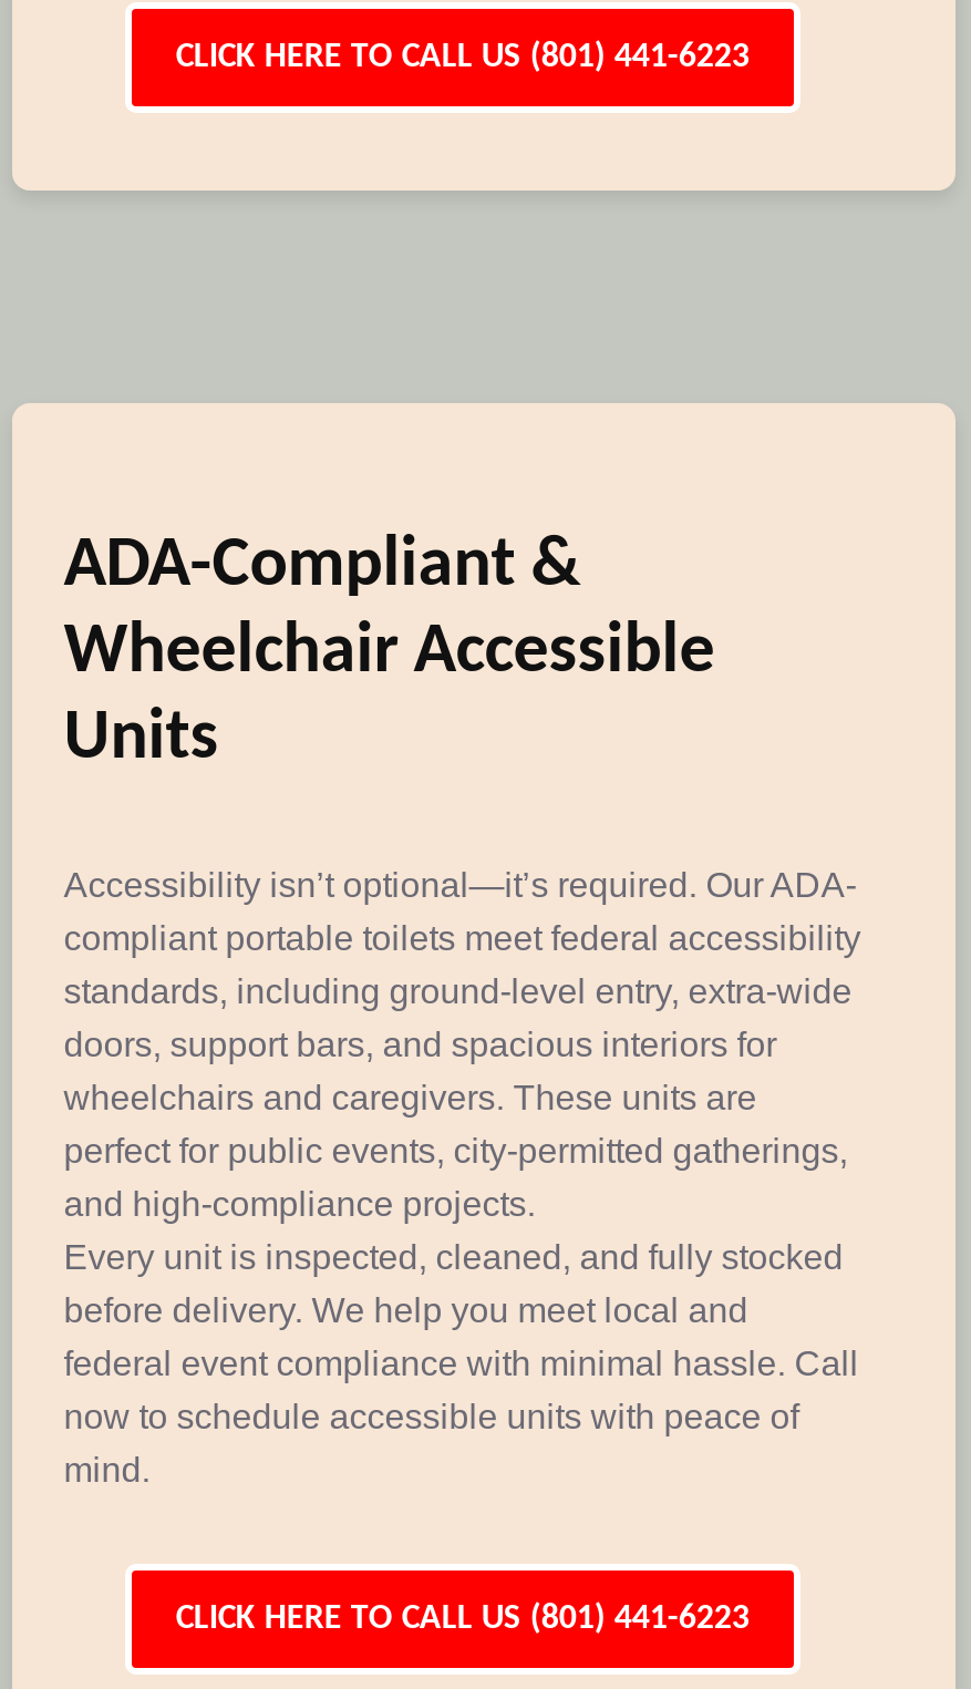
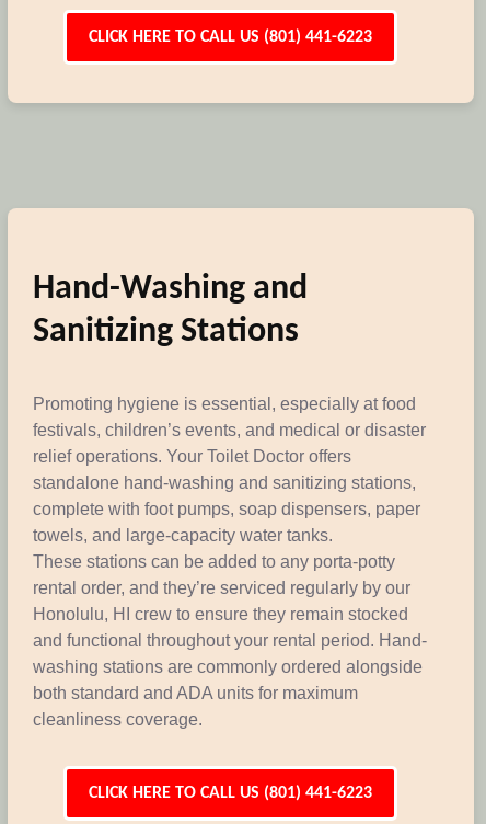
[64,532,715,775] ADA-Compliant & | Wheelchair Accessible | Units -> [33,272,308,350] Hand-Washing and | Sanitizing Stations
[64,866,861,1489] Accessibility isn’t optional—it’s required. Our ADA- | compliant portable toilets meet federal accessibility | standards, including ground-level entry, extra-wide | doors, support bars, and spacious interiors for | wheelchairs and caregivers. These units are | perfect for public events, city-permitted gatherings, | and high-compliance projects. | Every unit is inspected, cleaned, and fully stocked | before delivery. We help you meet local and | federal event compliance with minimal hassle. Call | now to schedule accessible units with peace of | mind. -> [33,394,427,729] Promoting hygiene is essential, especially at food | festivals, children’s events, and medical or disaster | relief operations. Your Toilet Doctor offers | standalone hand-washing and sanitizing stations, | complete with foot pumps, soap dispensers, paper | towels, and large-capacity water tanks. | These stations can be added to any porta-potty | rental order, and they’re serviced regularly by our | Honolulu, HI crew to ensure they remain stocked | and functional throughout your rental period. Hand- | washing stations are commonly ordered alongside | both standard and ADA units for maximum | cleanliness coverage.

